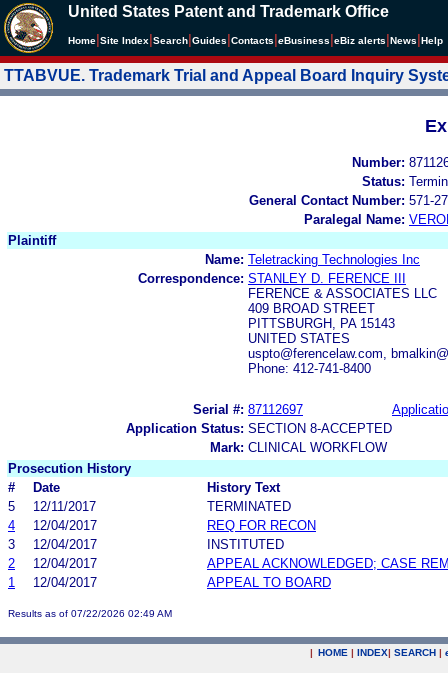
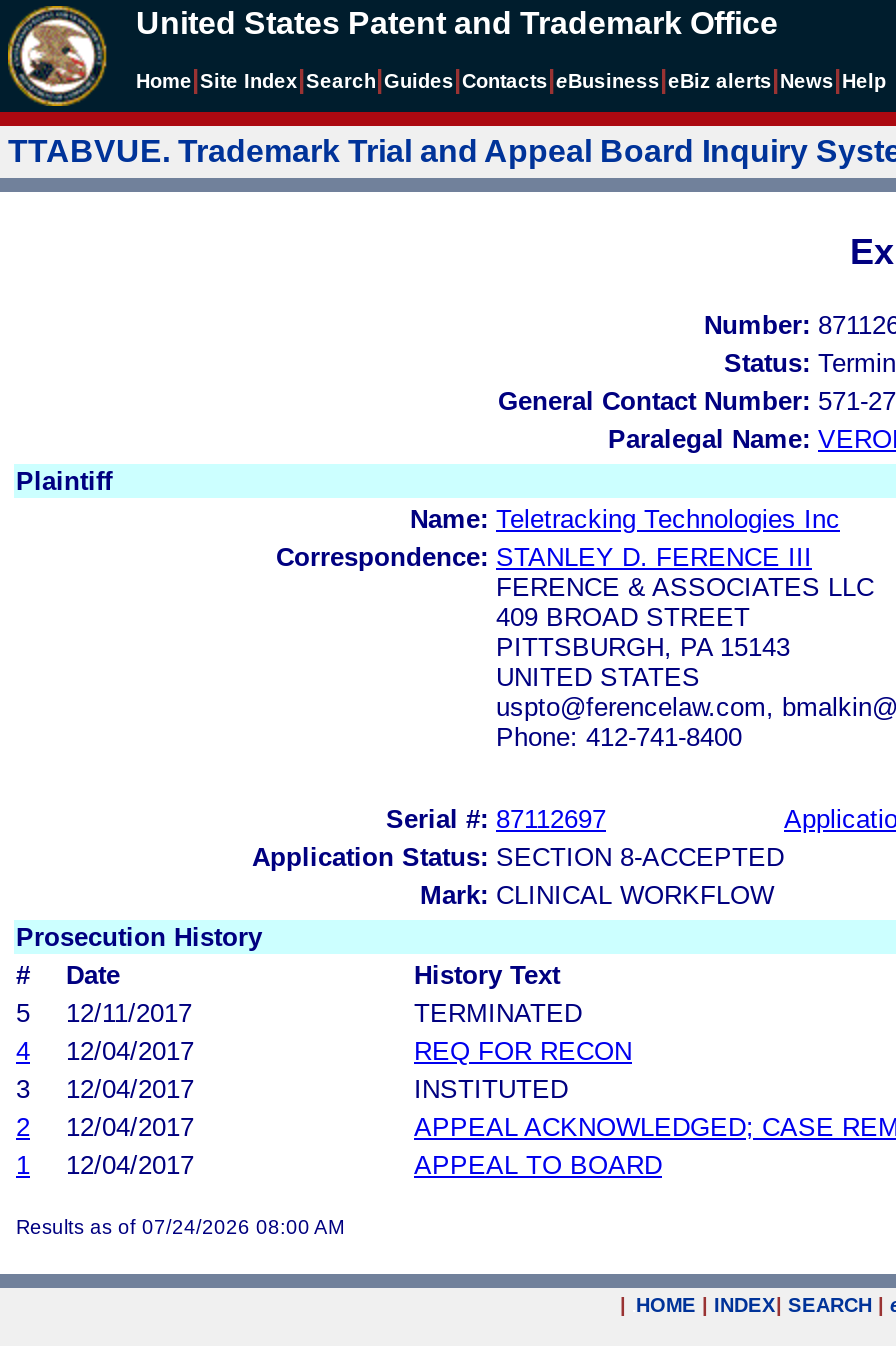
[8,608,172,619] Results as of 07/22/2026 02:49 AM -> [16,1216,344,1238] Results as of 07/24/2026 08:00 AM

